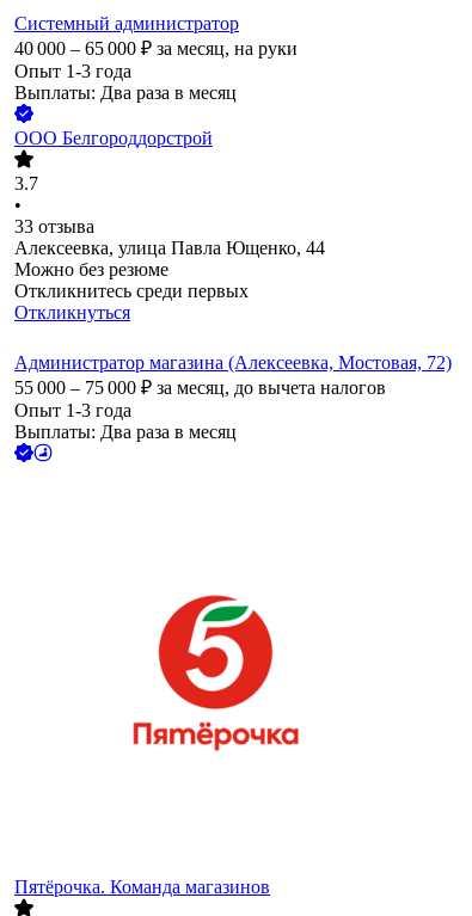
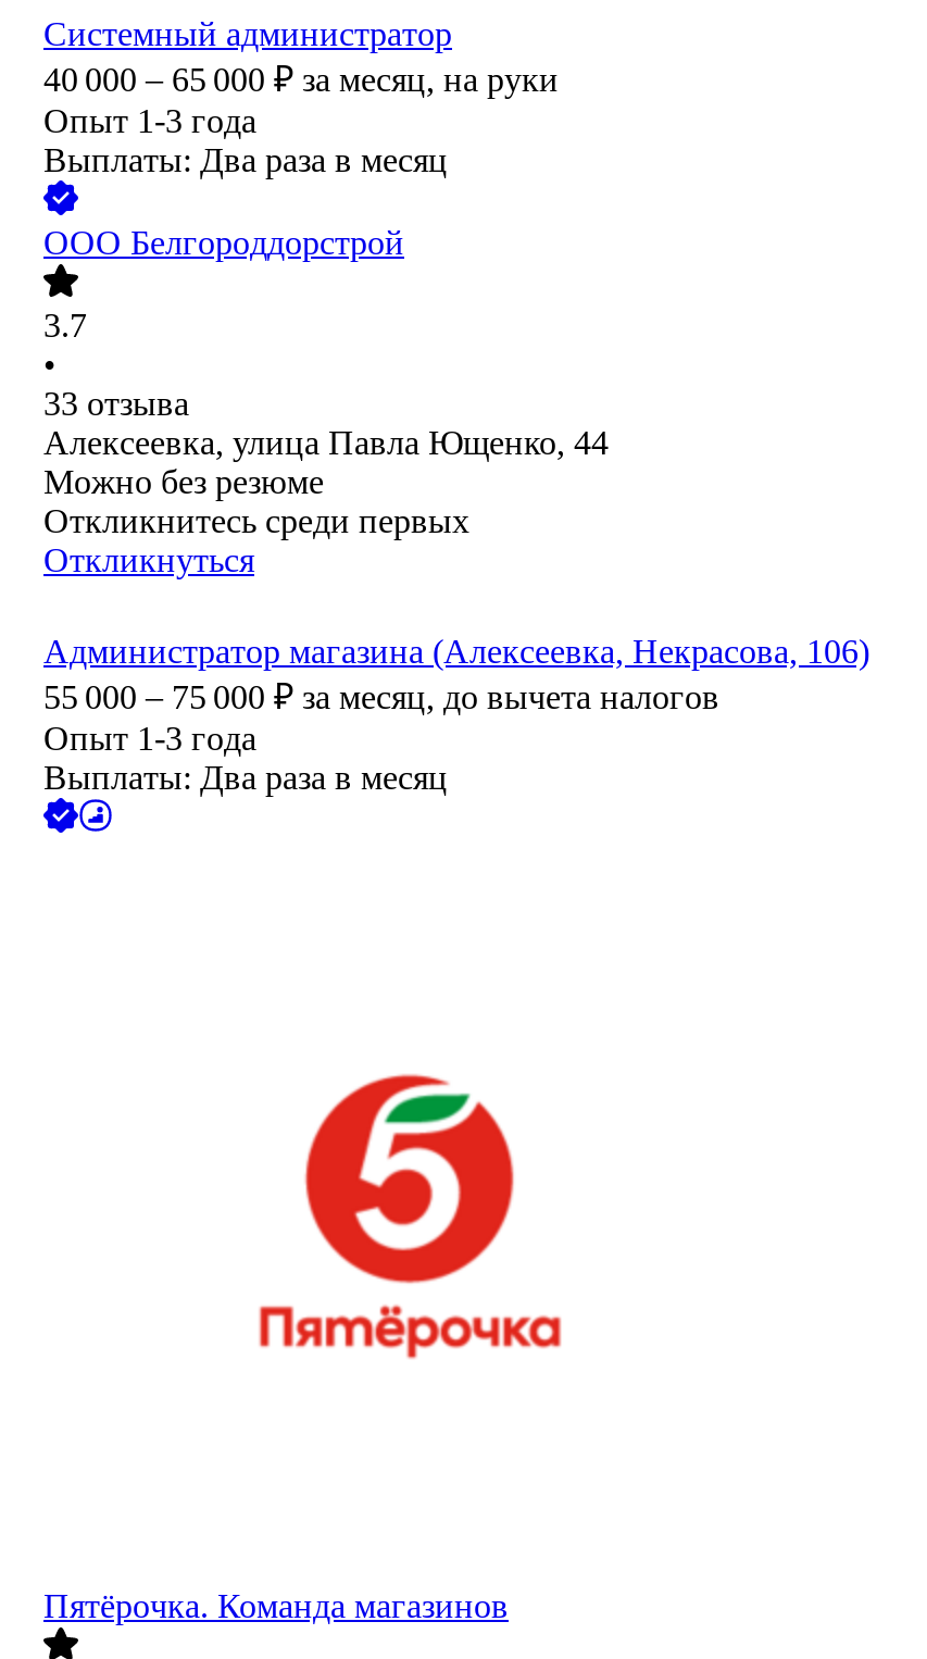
[14,353,452,373] Администратор магазина (Алексеевка, Мостовая, 72) -> [43,633,869,670] Администратор магазина (Алексеевка, Некрасова, 106)

